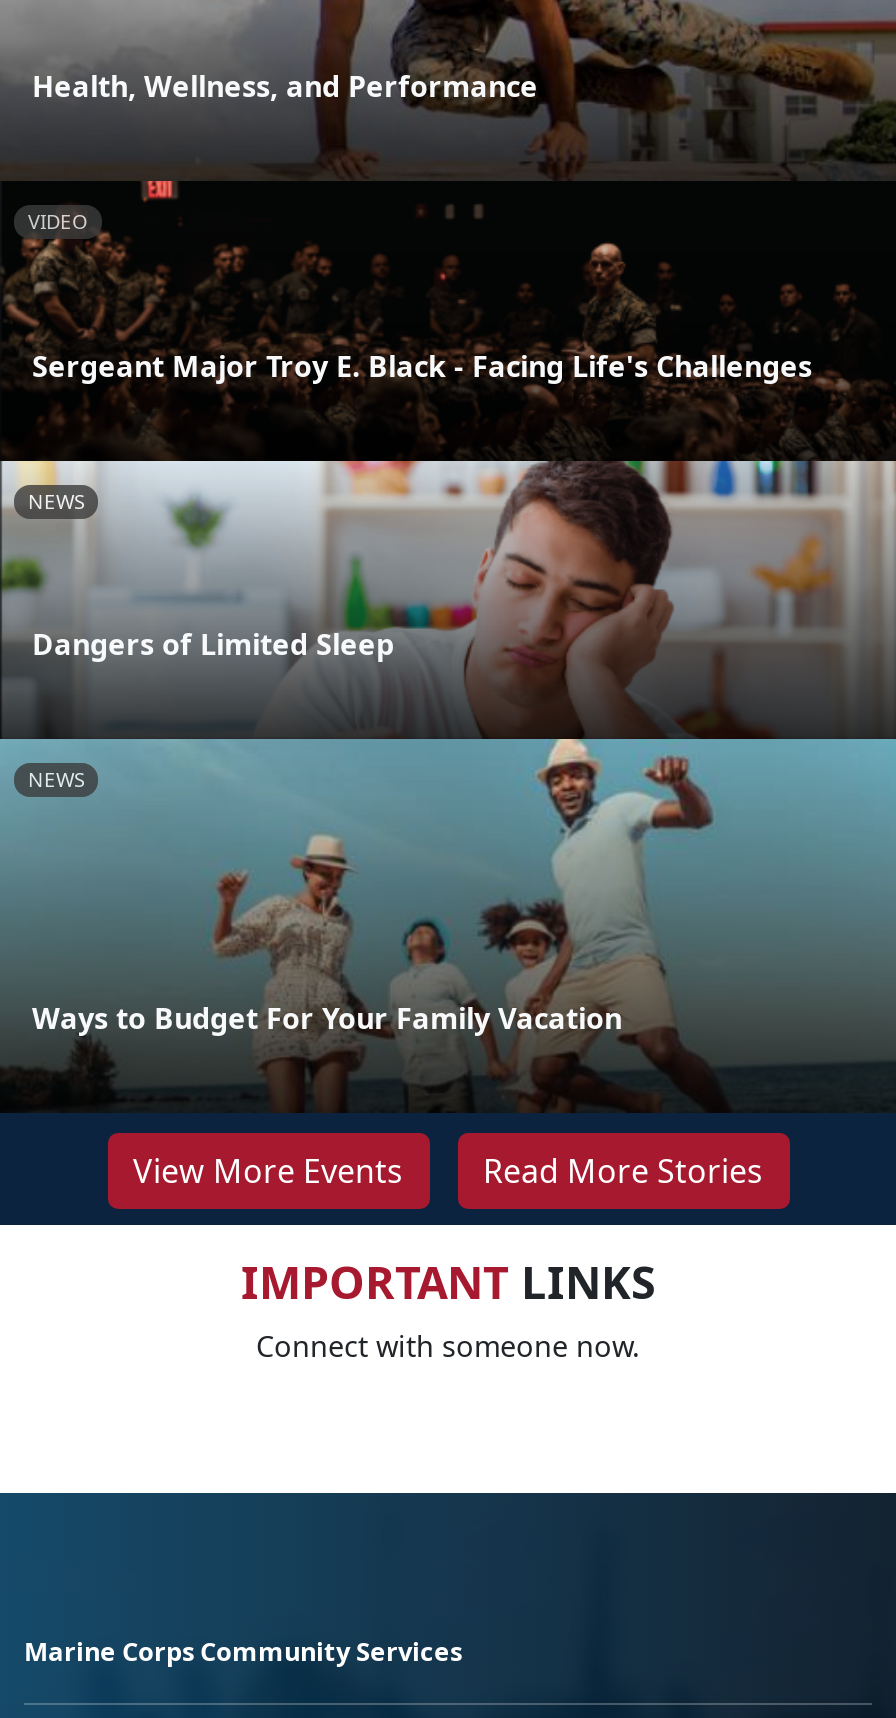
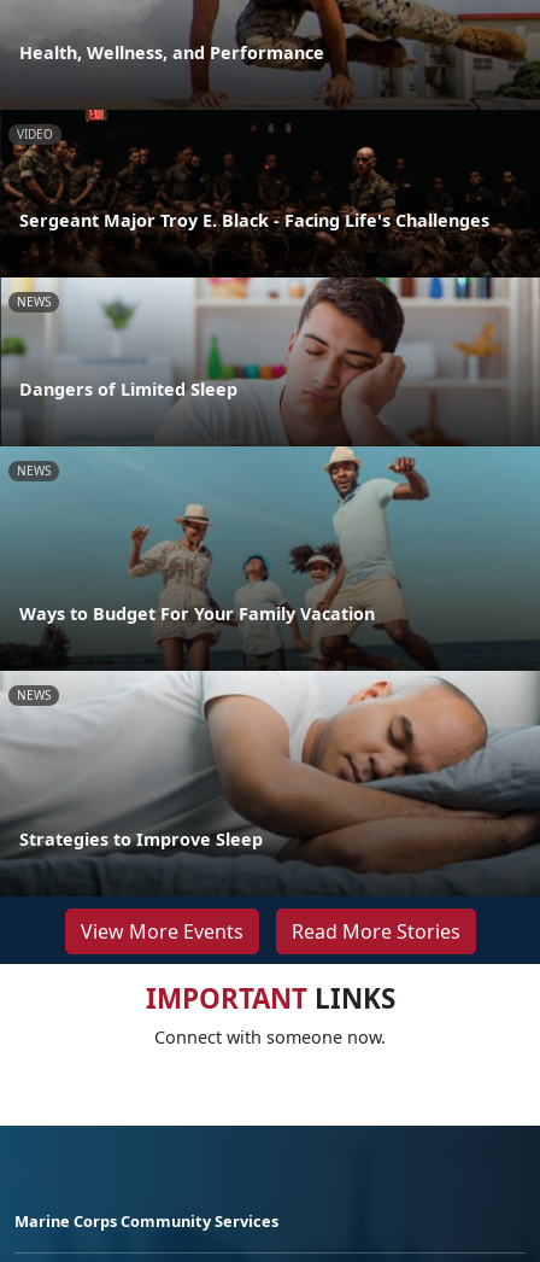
none -> [4,670,536,893] [image] | NEWS
none -> [19,827,263,850] Strategies to Improve Sleep

